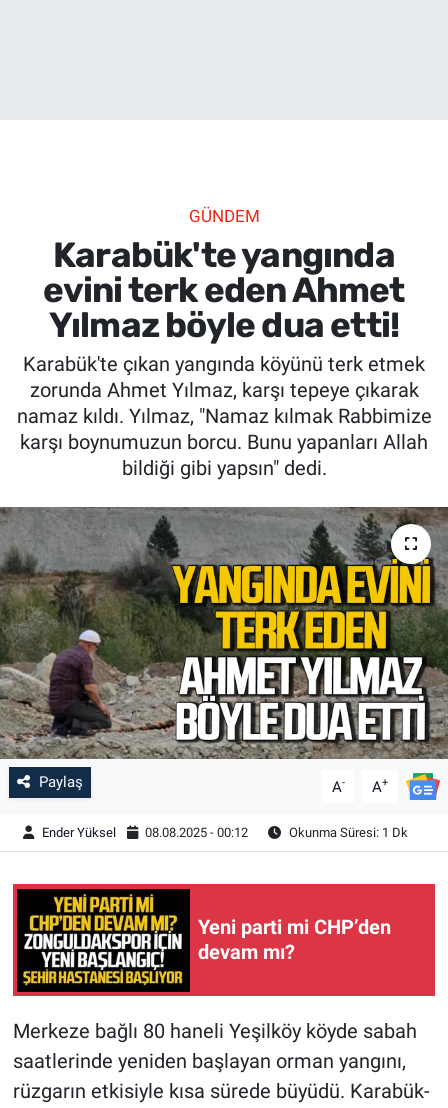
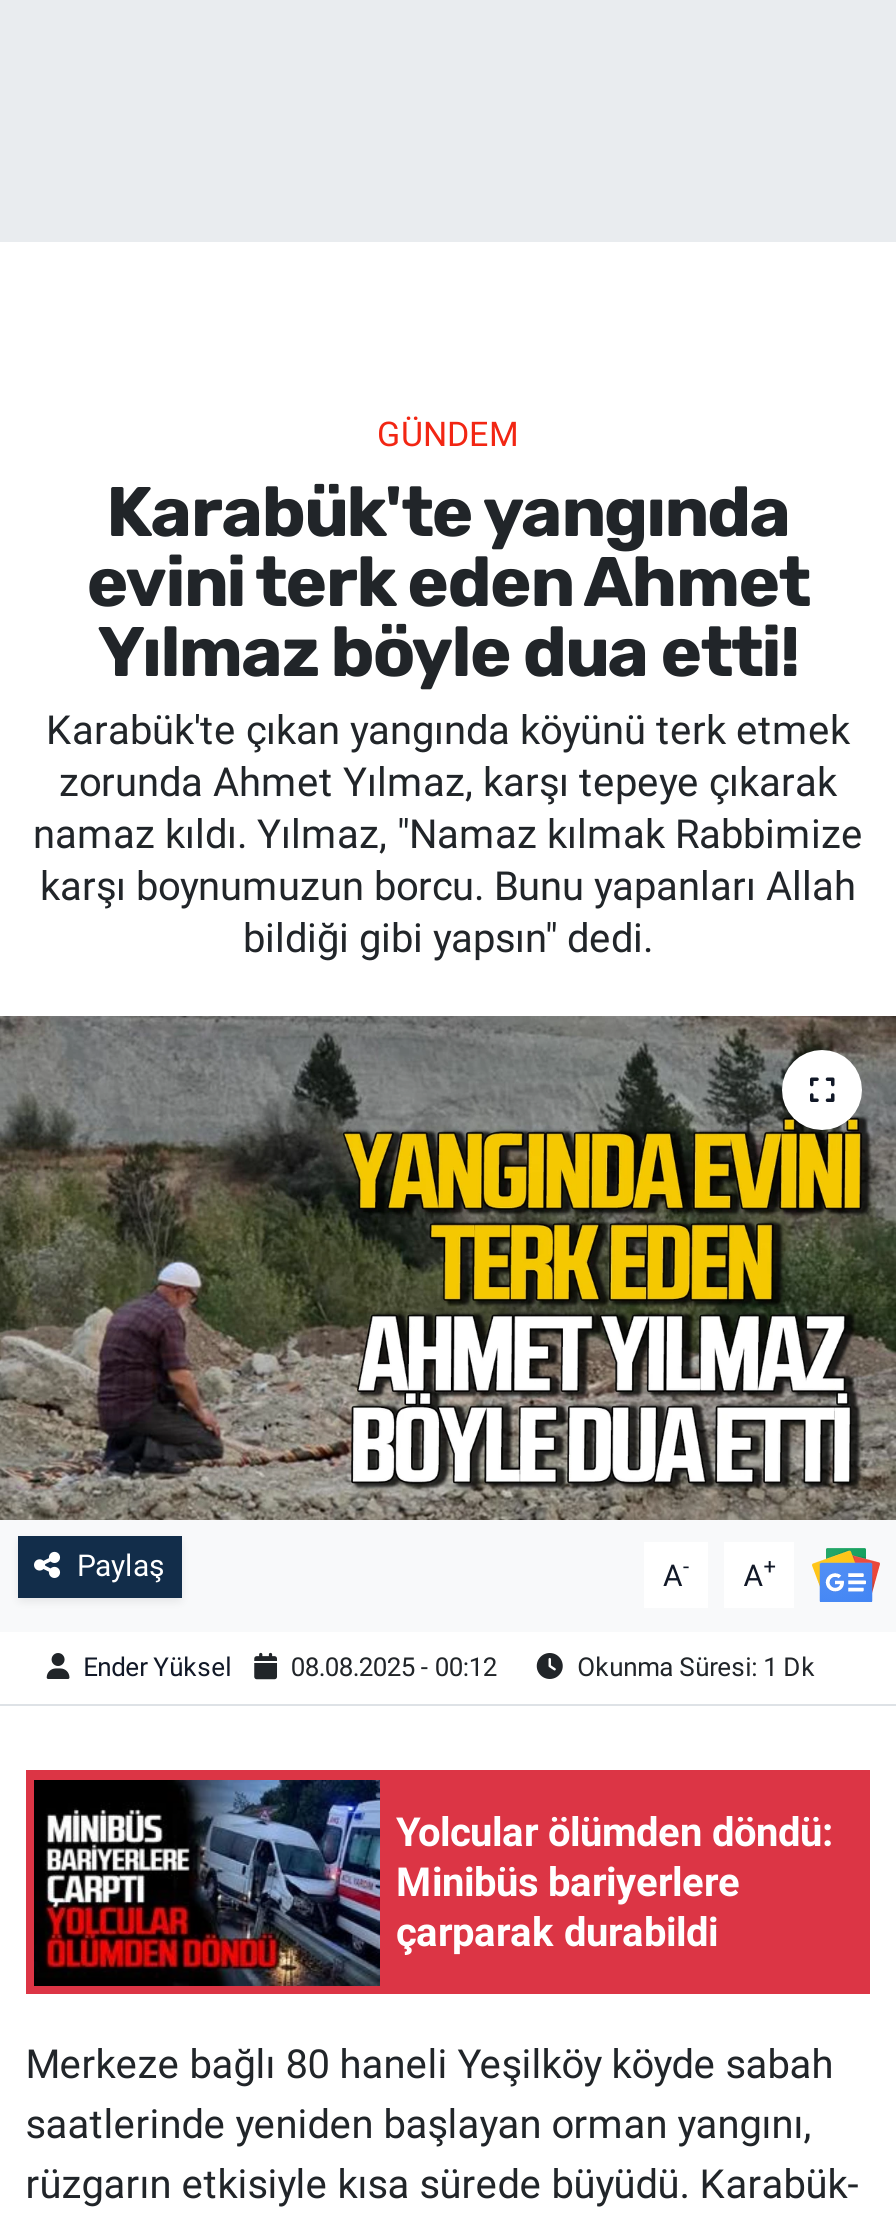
[22,888,391,993] [image] | Yeni parti mi CHP’den | devam mı? -> [44,1778,834,1986] [image] | Yolcular ölümden döndü: | Minibüs bariyerlere | çarparak durabildi

